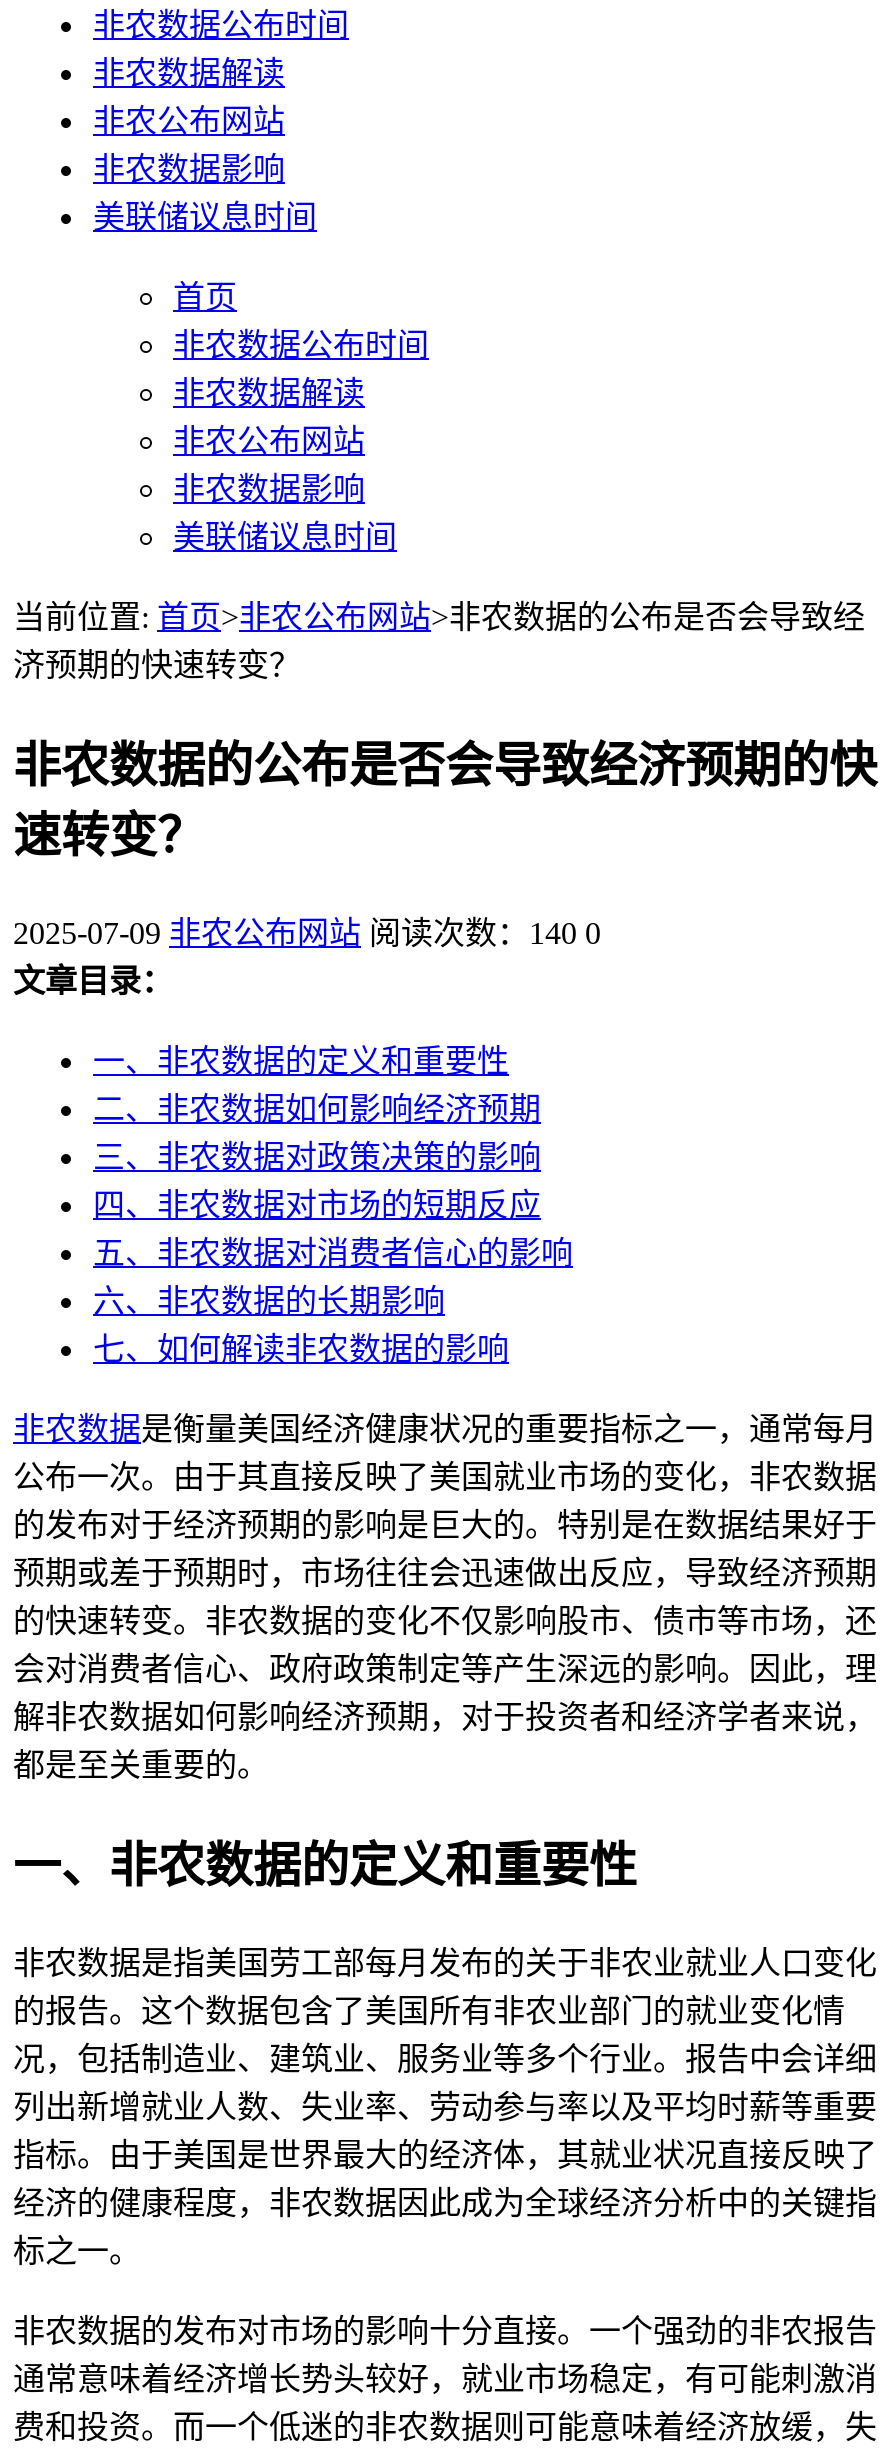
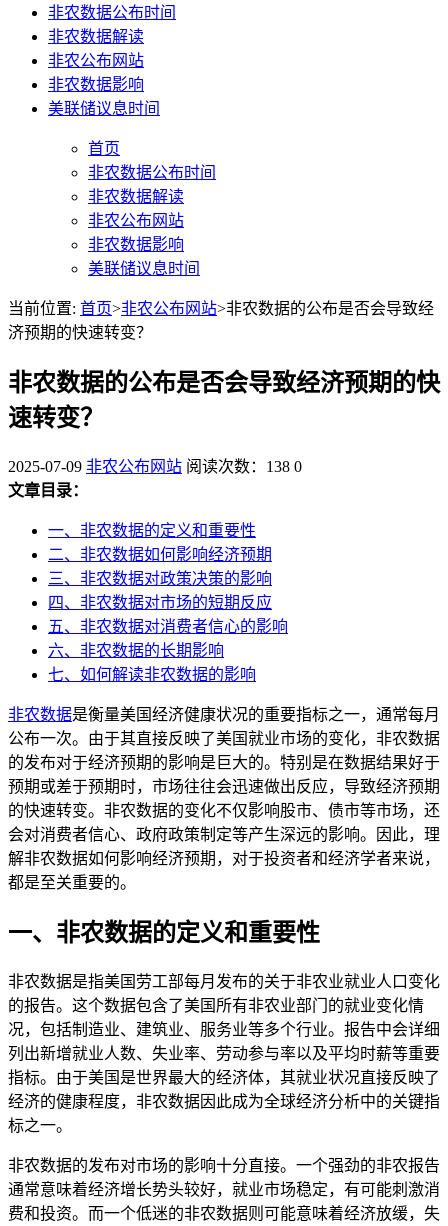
[13,916,601,950] 2025-07-09 非农公布网站 阅读次数：140 0 -> [8,458,302,475] 2025-07-09 非农公布网站 阅读次数：138 0

